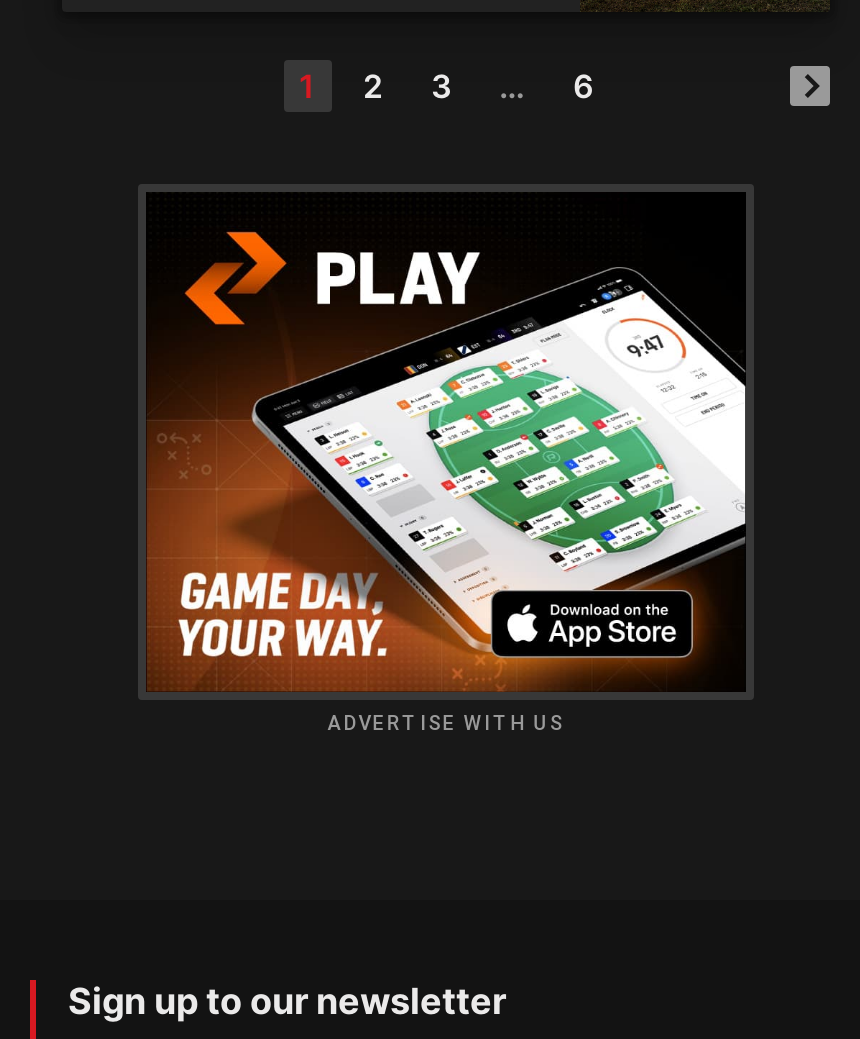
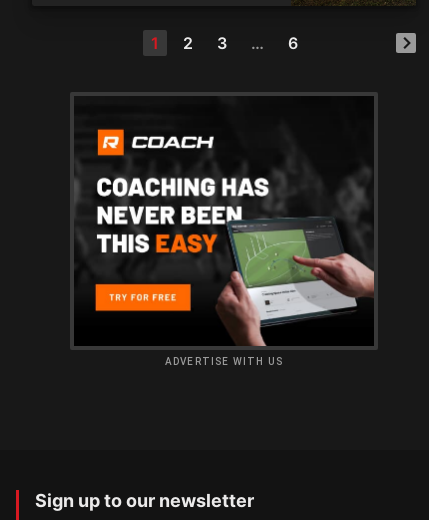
[146,230,748,692] [image] -> [74,116,375,347] [image]

